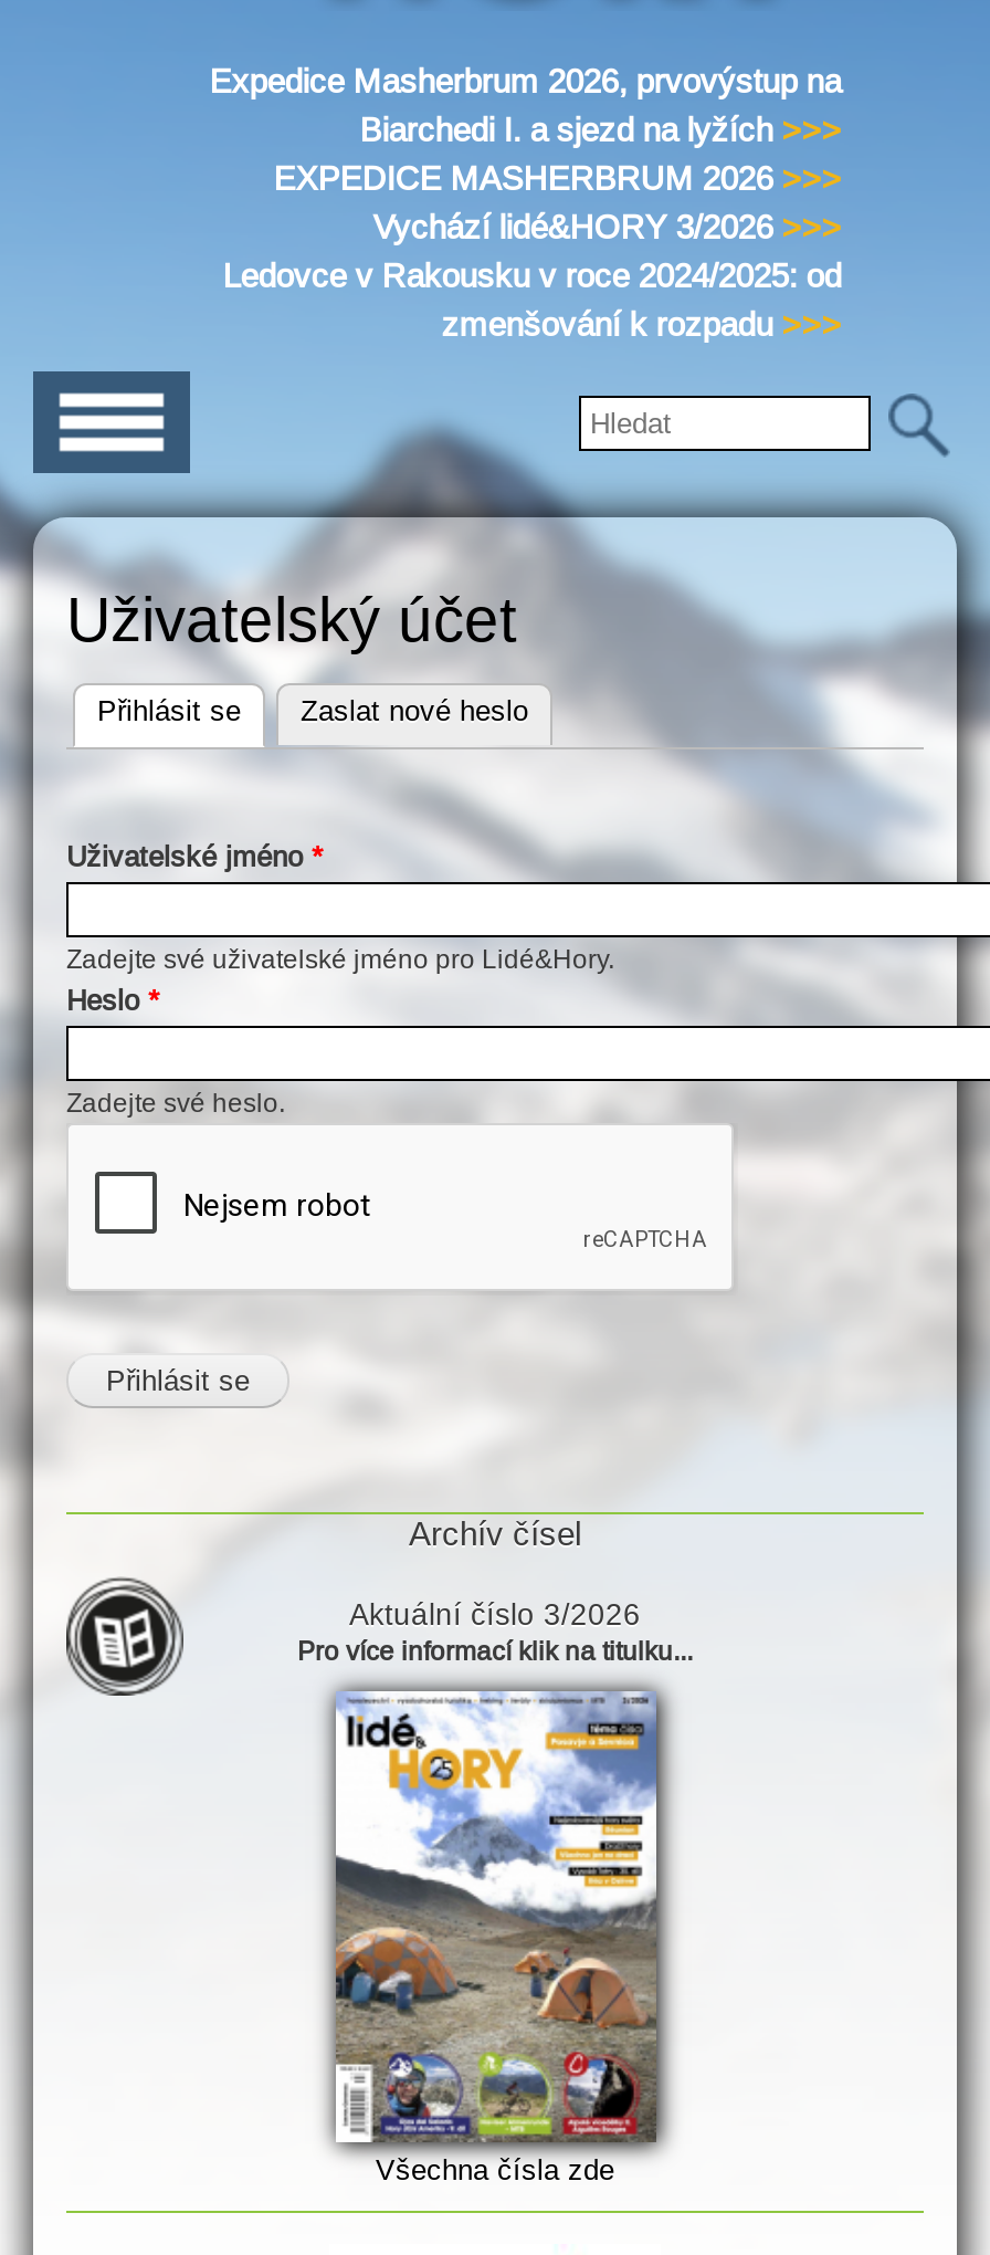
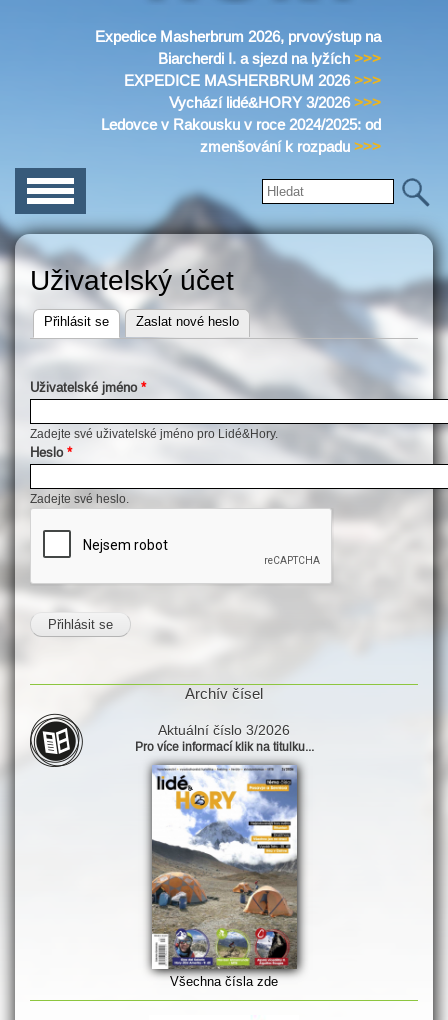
[360,112,841,149] Biarchedi I. a sjezd na lyžích >>> -> [158,50,381,67] Biarcherdi I. a sjezd na lyžích >>>

